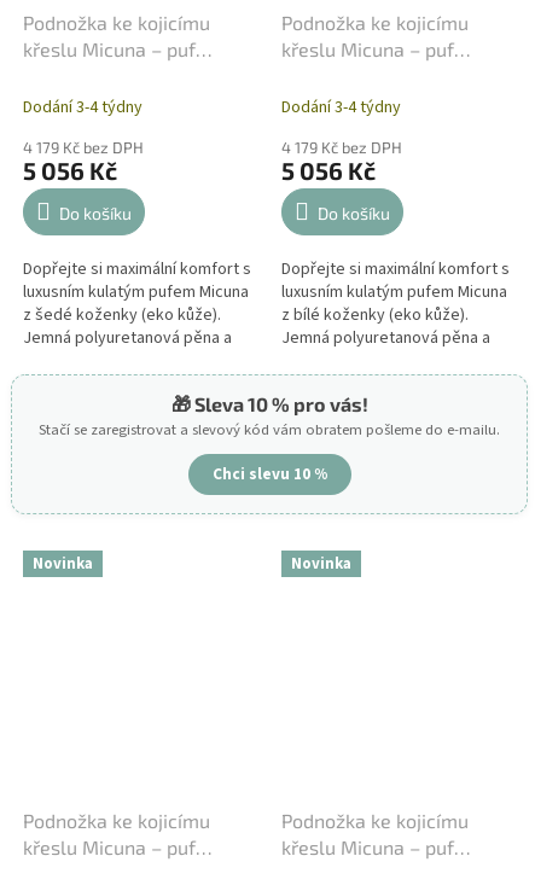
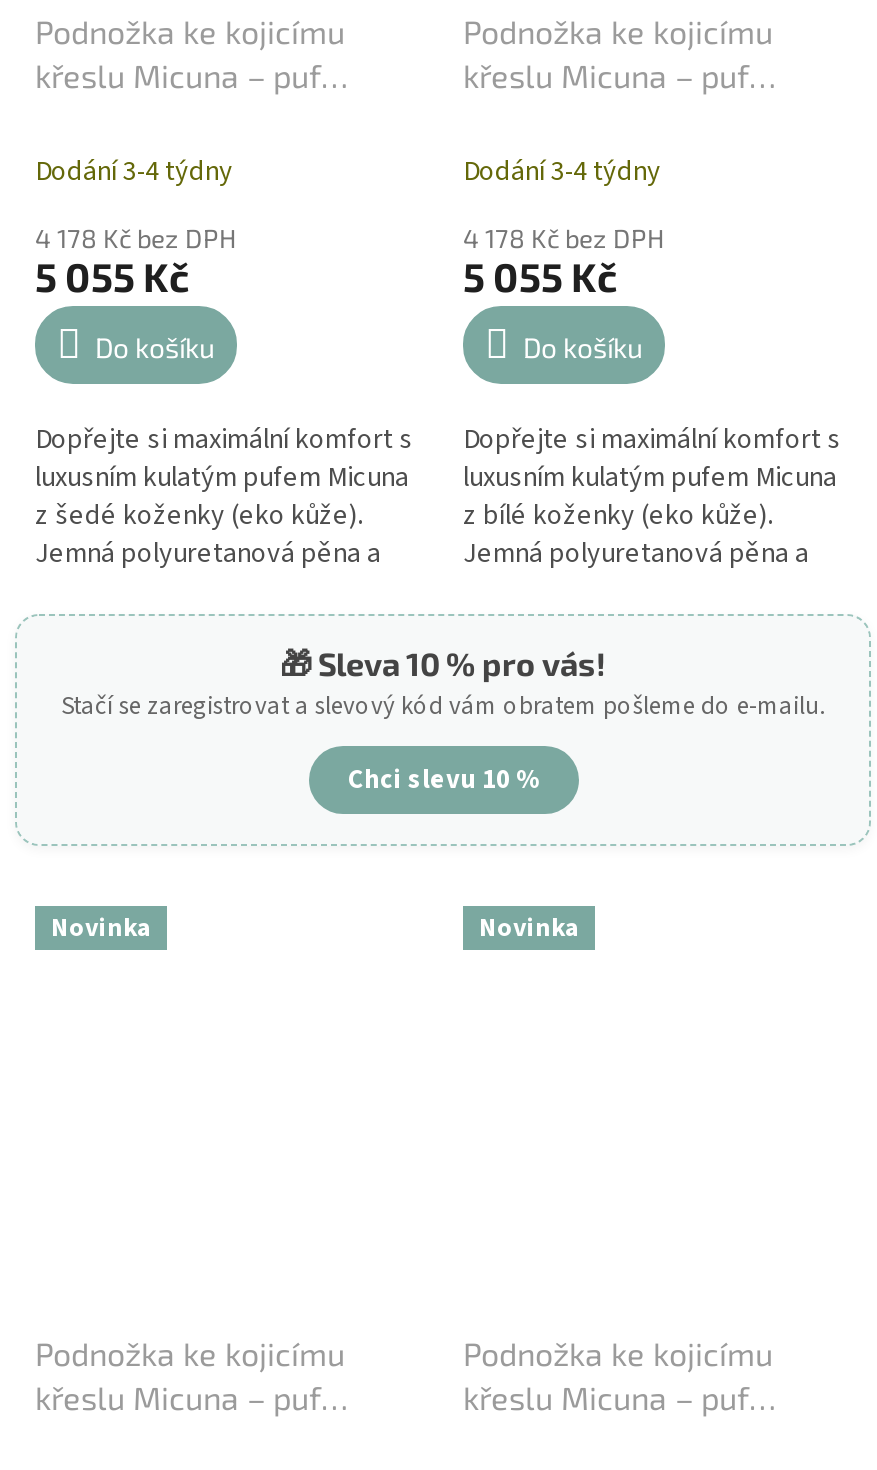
[23,138,144,157] 4 179 Kč bez DPH -> [35,222,237,254] 4 178 Kč bez DPH
[281,138,402,157] 4 179 Kč bez DPH -> [463,222,665,254] 4 178 Kč bez DPH
[23,156,117,185] 5 056 Kč -> [35,252,189,300] 5 055 Kč
[281,156,376,185] 5 056 Kč -> [463,252,617,300] 5 055 Kč

